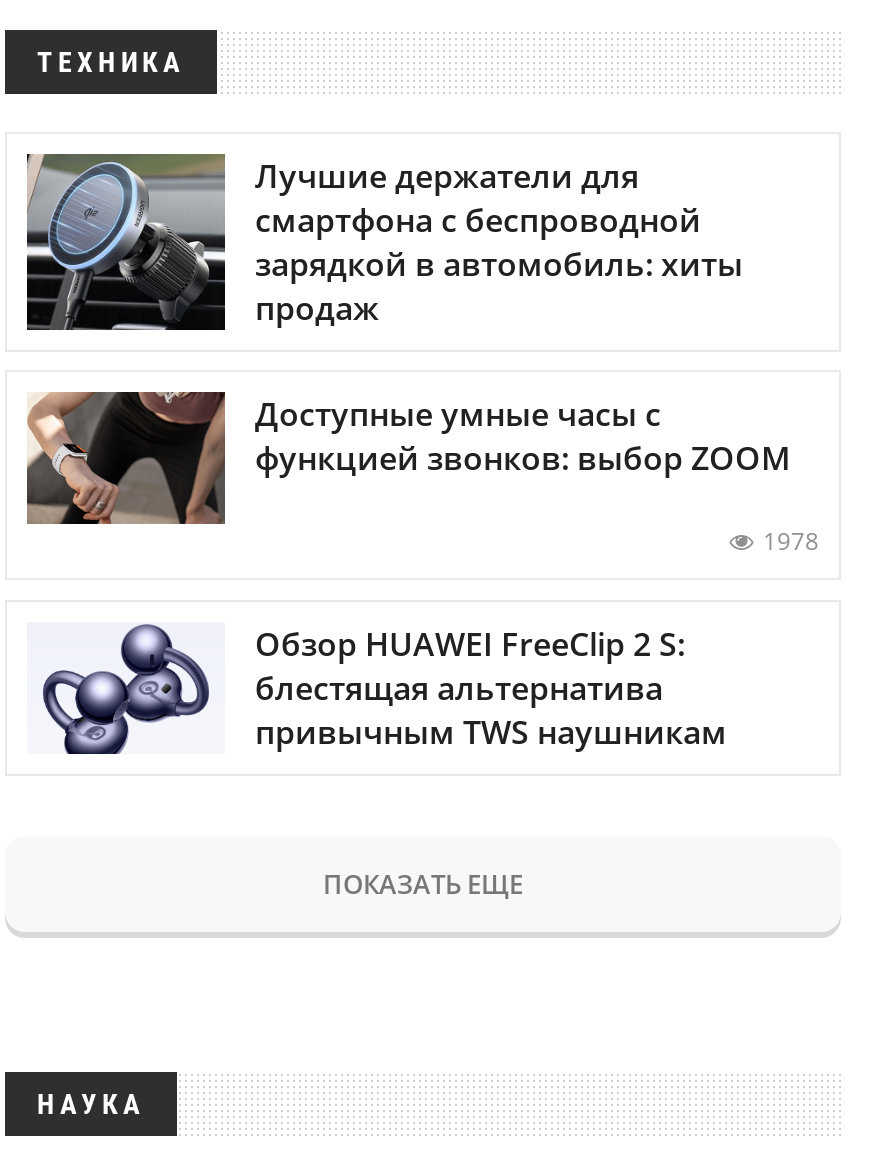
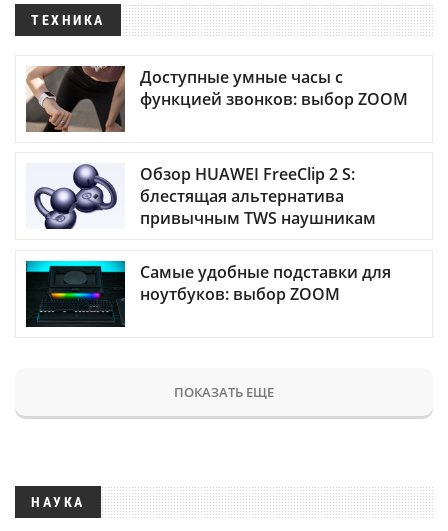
[25,152,743,332] [image] | Лучшие держатели для | смартфона с беспроводной | зарядкой в автомобиль: хиты | продаж -> none
moved [25,388,791,526] -> [25,64,408,133]: [image] | Доступные умные часы с | функцией звонков: выбор ZOOM
[763,525,819,559] 1978 -> none
moved [39,621,727,756] -> [32,163,376,231]: [image] | Обзор HUAWEI FreeClip 2 S: | блестящая альтернатива | привычным TWS наушникам
none -> [25,260,391,328] [image] | Самые удобные подставки для | ноутбуков: выбор ZOOM

